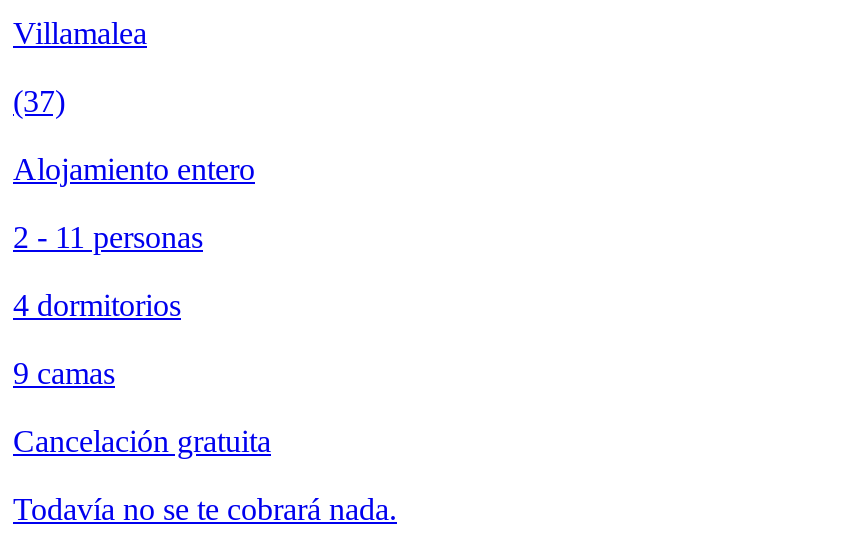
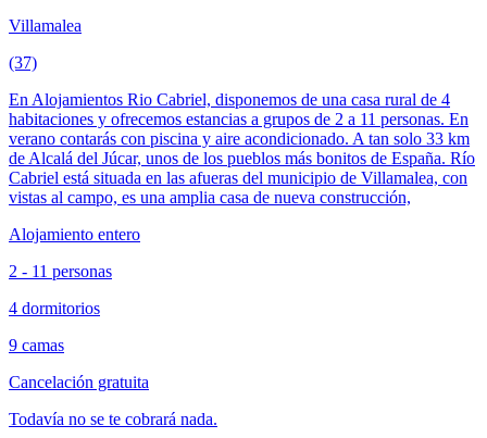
none -> [9,90,475,206] En Alojamientos Rio Cabriel, disponemos de una casa rural de 4 | habitaciones y ofrecemos estancias a grupos de 2 a 11 personas. En | verano contarás con piscina y aire acondicionado. A tan solo 33 km | de Alcalá del Júcar, unos de los pueblos más bonitos de España. Río | Cabriel está situada en las afueras del municipio de Villamalea, con | vistas al campo, es una amplia casa de nueva construcción,

